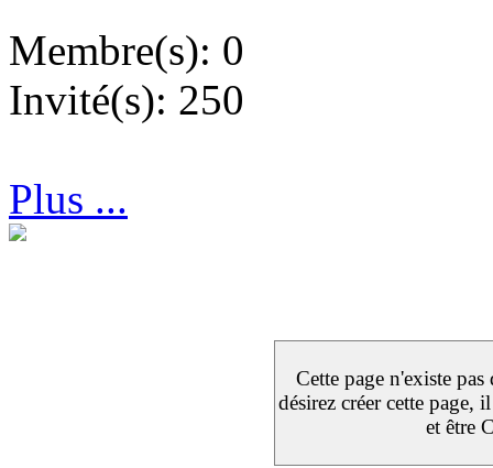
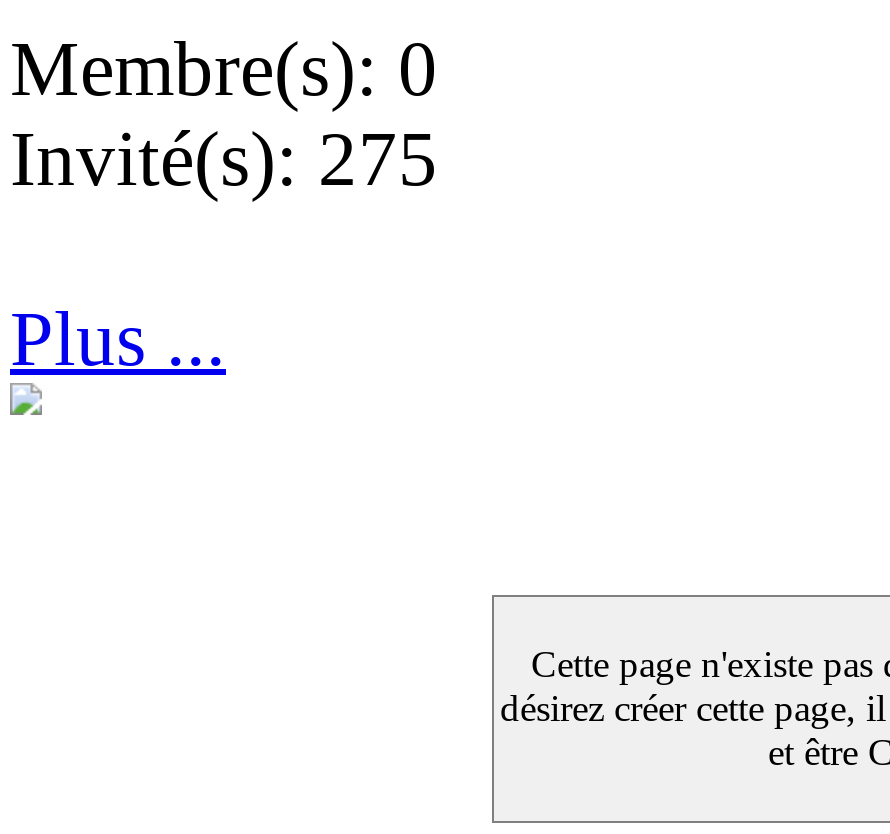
[9,76,244,123] Invité(s): 250 -> [10,114,438,200] Invité(s): 275

